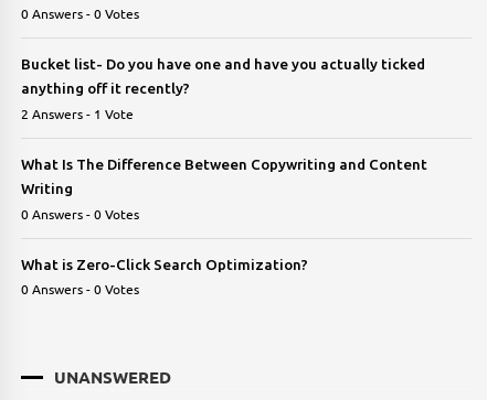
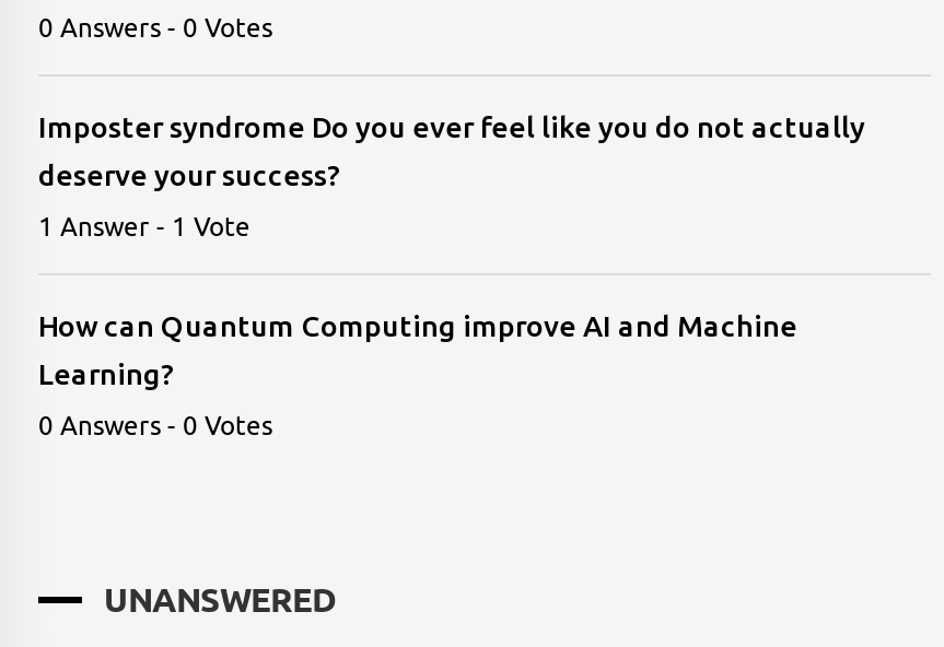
[21,56,427,273] Bucket list- Do you have one and have you actually ticked | anything off it recently? | 2 Answers - 1 Vote | What Is The Difference Between Copywriting and Content | Writing | 0 Answers - 0 Votes | What is Zero-Click Search Optimization? -> [38,111,865,391] Imposter syndrome Do you ever feel like you do not actually | deserve your success? | 1 Answer - 1 Vote | How can Quantum Computing improve AI and Machine | Learning?

